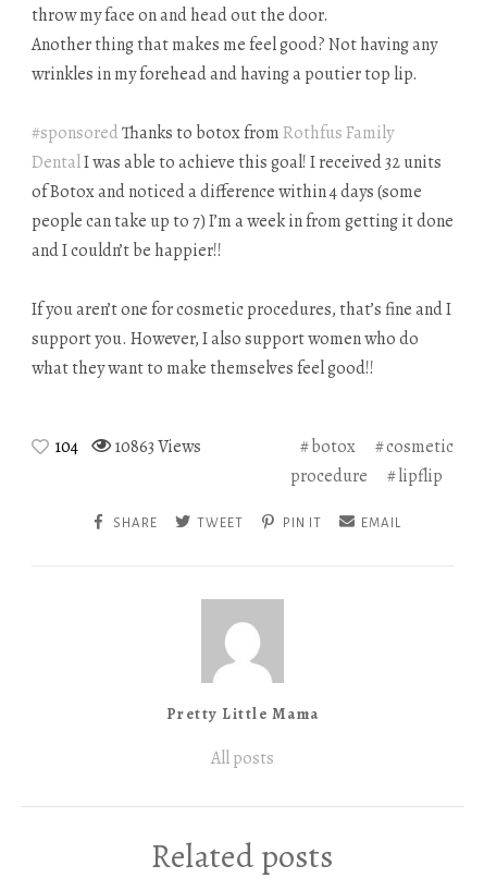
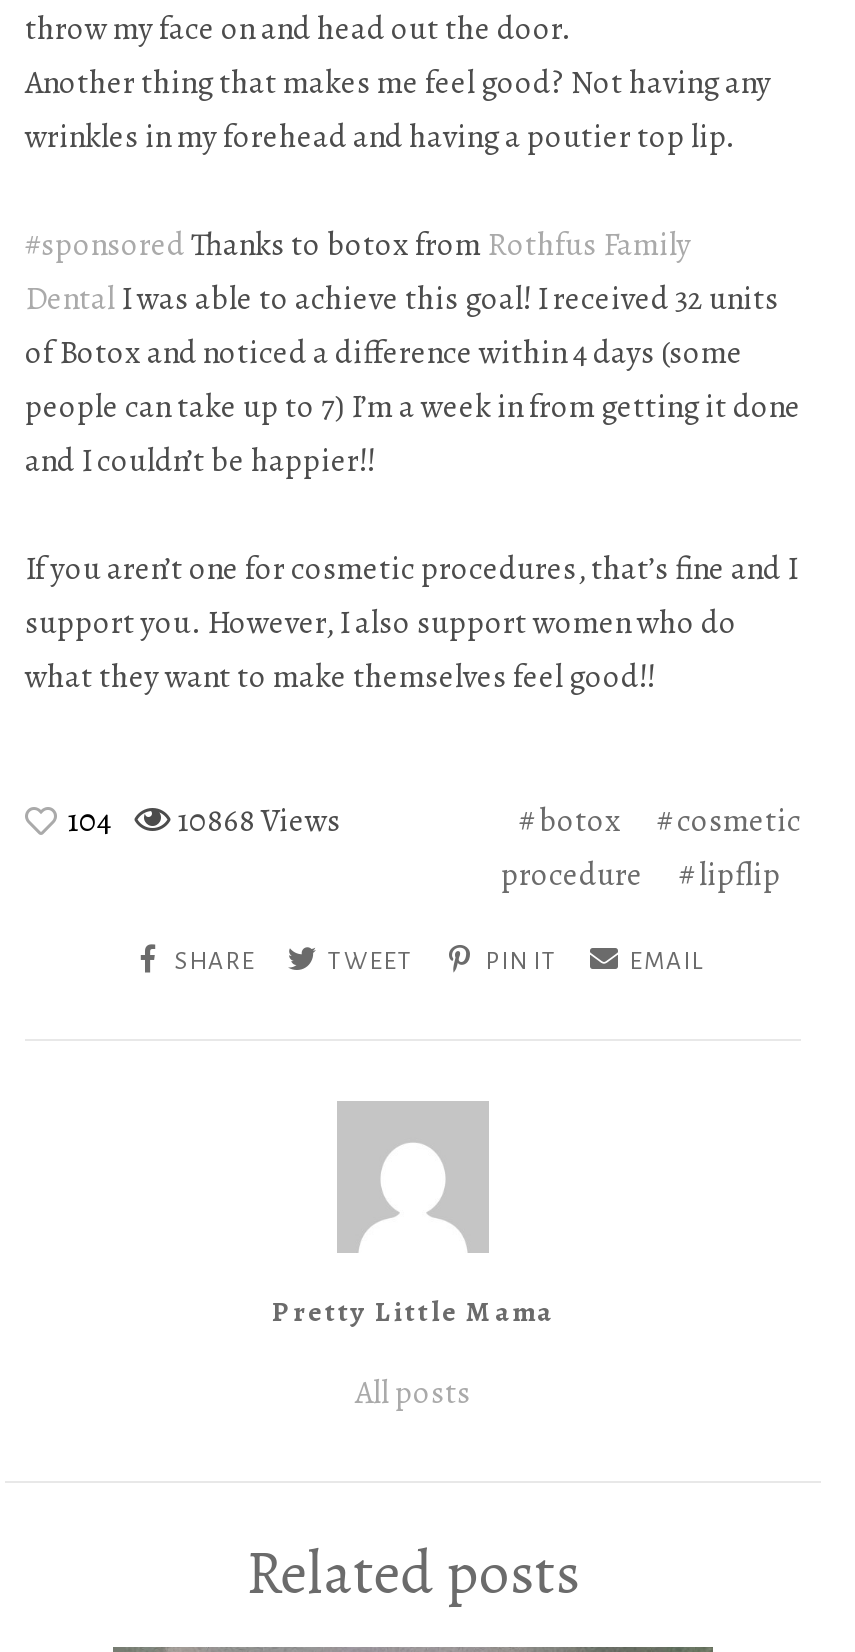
[54,435,201,459] 104 10863 Views -> [67,798,341,842] 104 10868 Views

